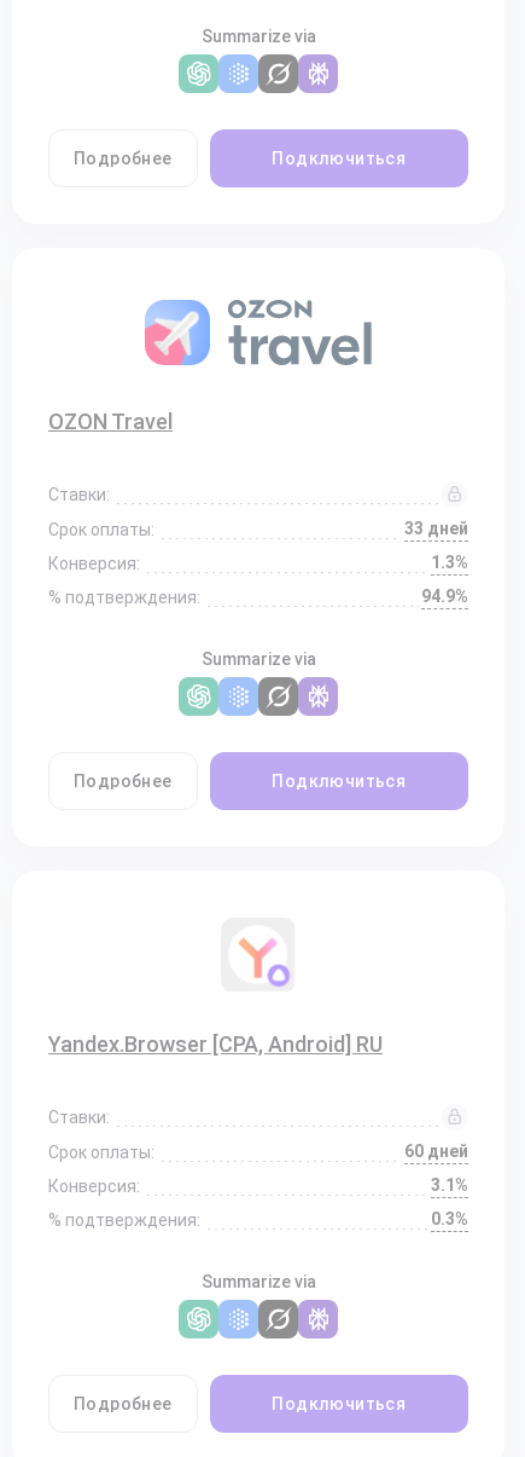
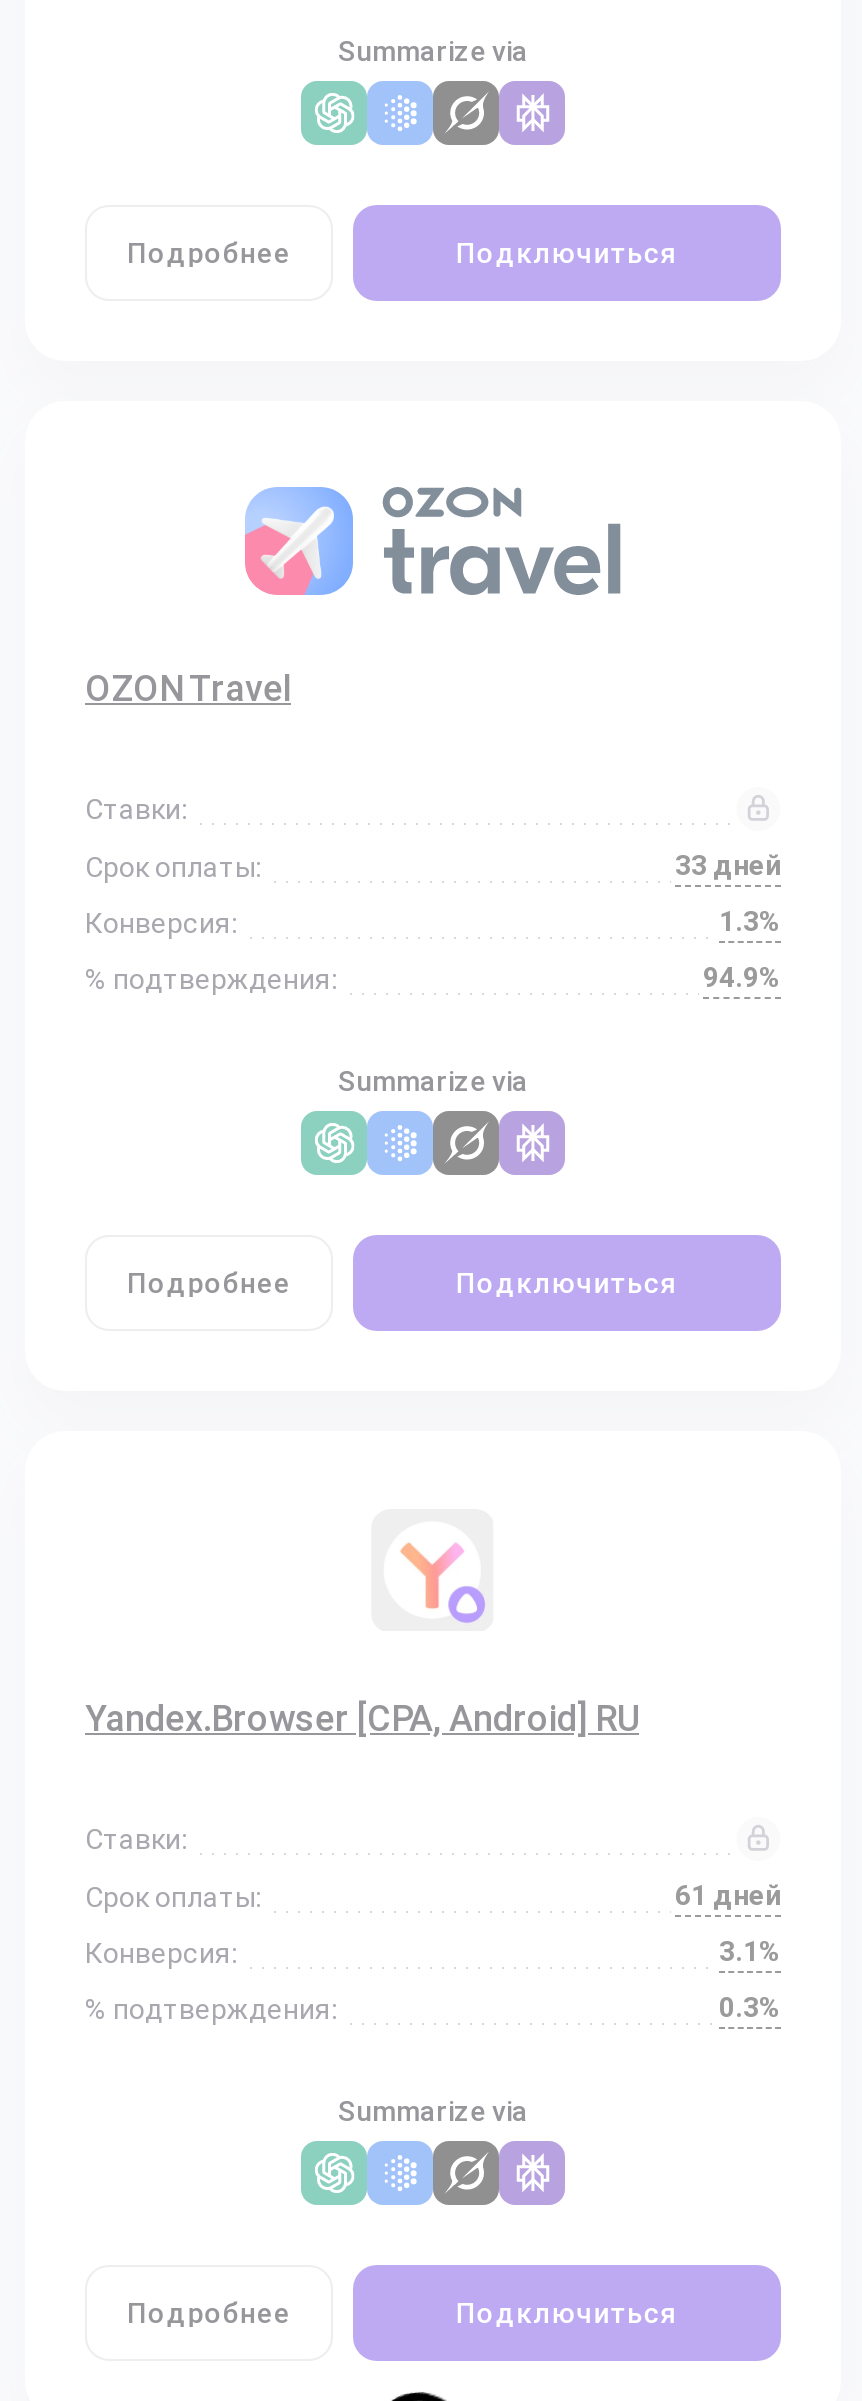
[404,1141,468,1161] 60 дней -> [675,1879,781,1911] 61 дней

